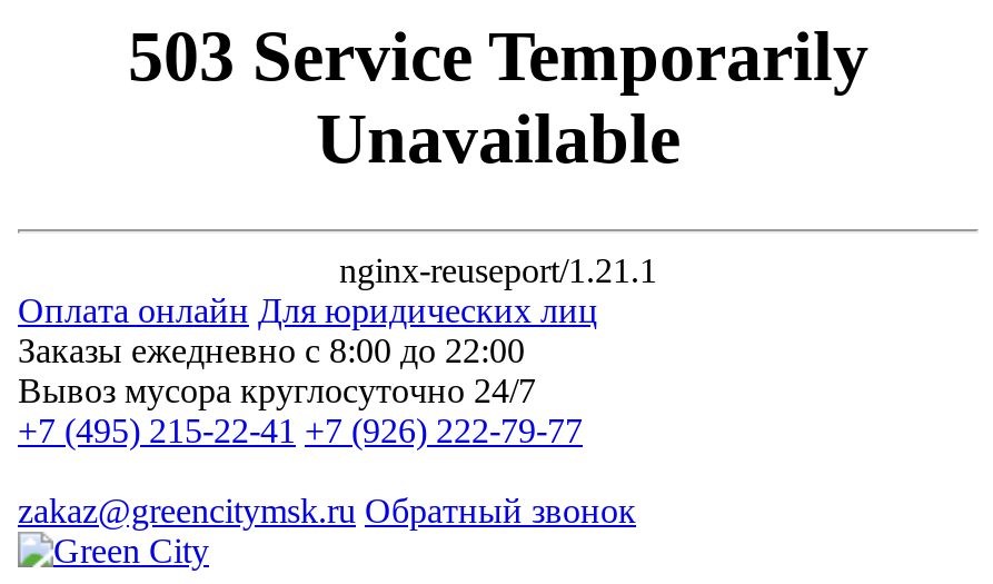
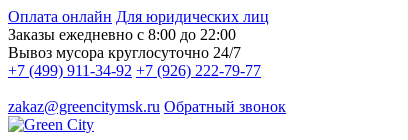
[128,16,868,289] 503 Service Temporarily | Unavailable | nginx-reuseport/1.21.1 -> none
[18,411,583,449] +7 (495) 215-22-41 +7 (926) 222-79-77 -> [8,62,261,79] +7 (499) 911-34-92 +7 (926) 222-79-77

